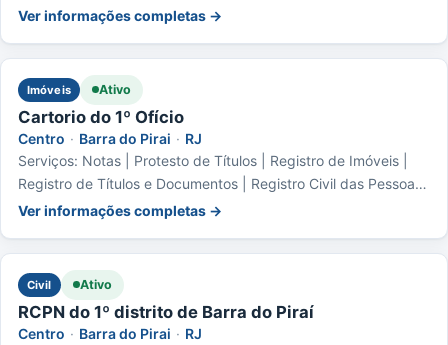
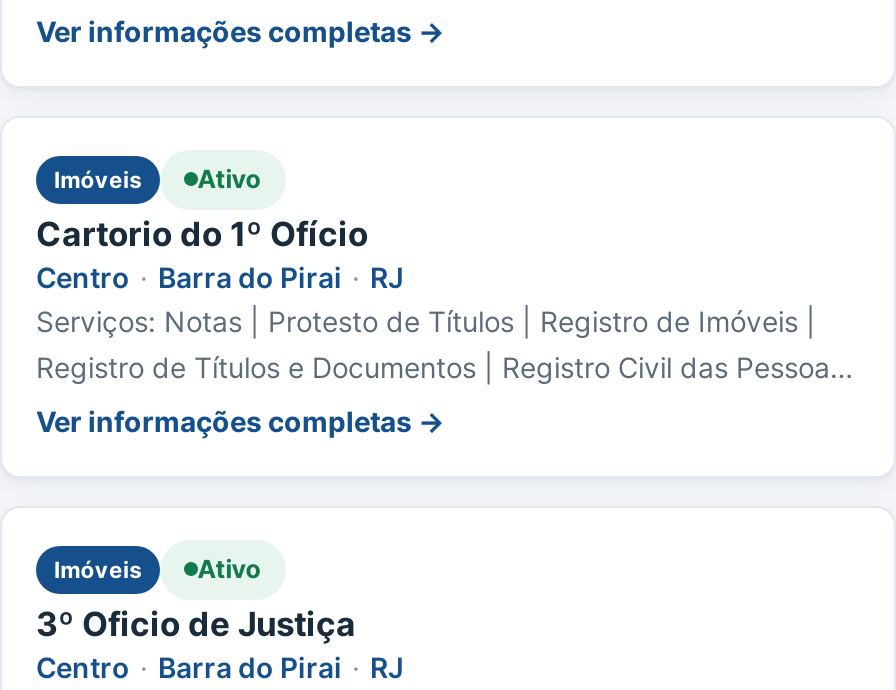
[27,278,52,292] Civil -> [54,556,142,584] Imóveis
[18,302,314,322] RCPN do 1º distrito de Barra do Piraí -> [36,604,356,644] 3º Oficio de Justiça

